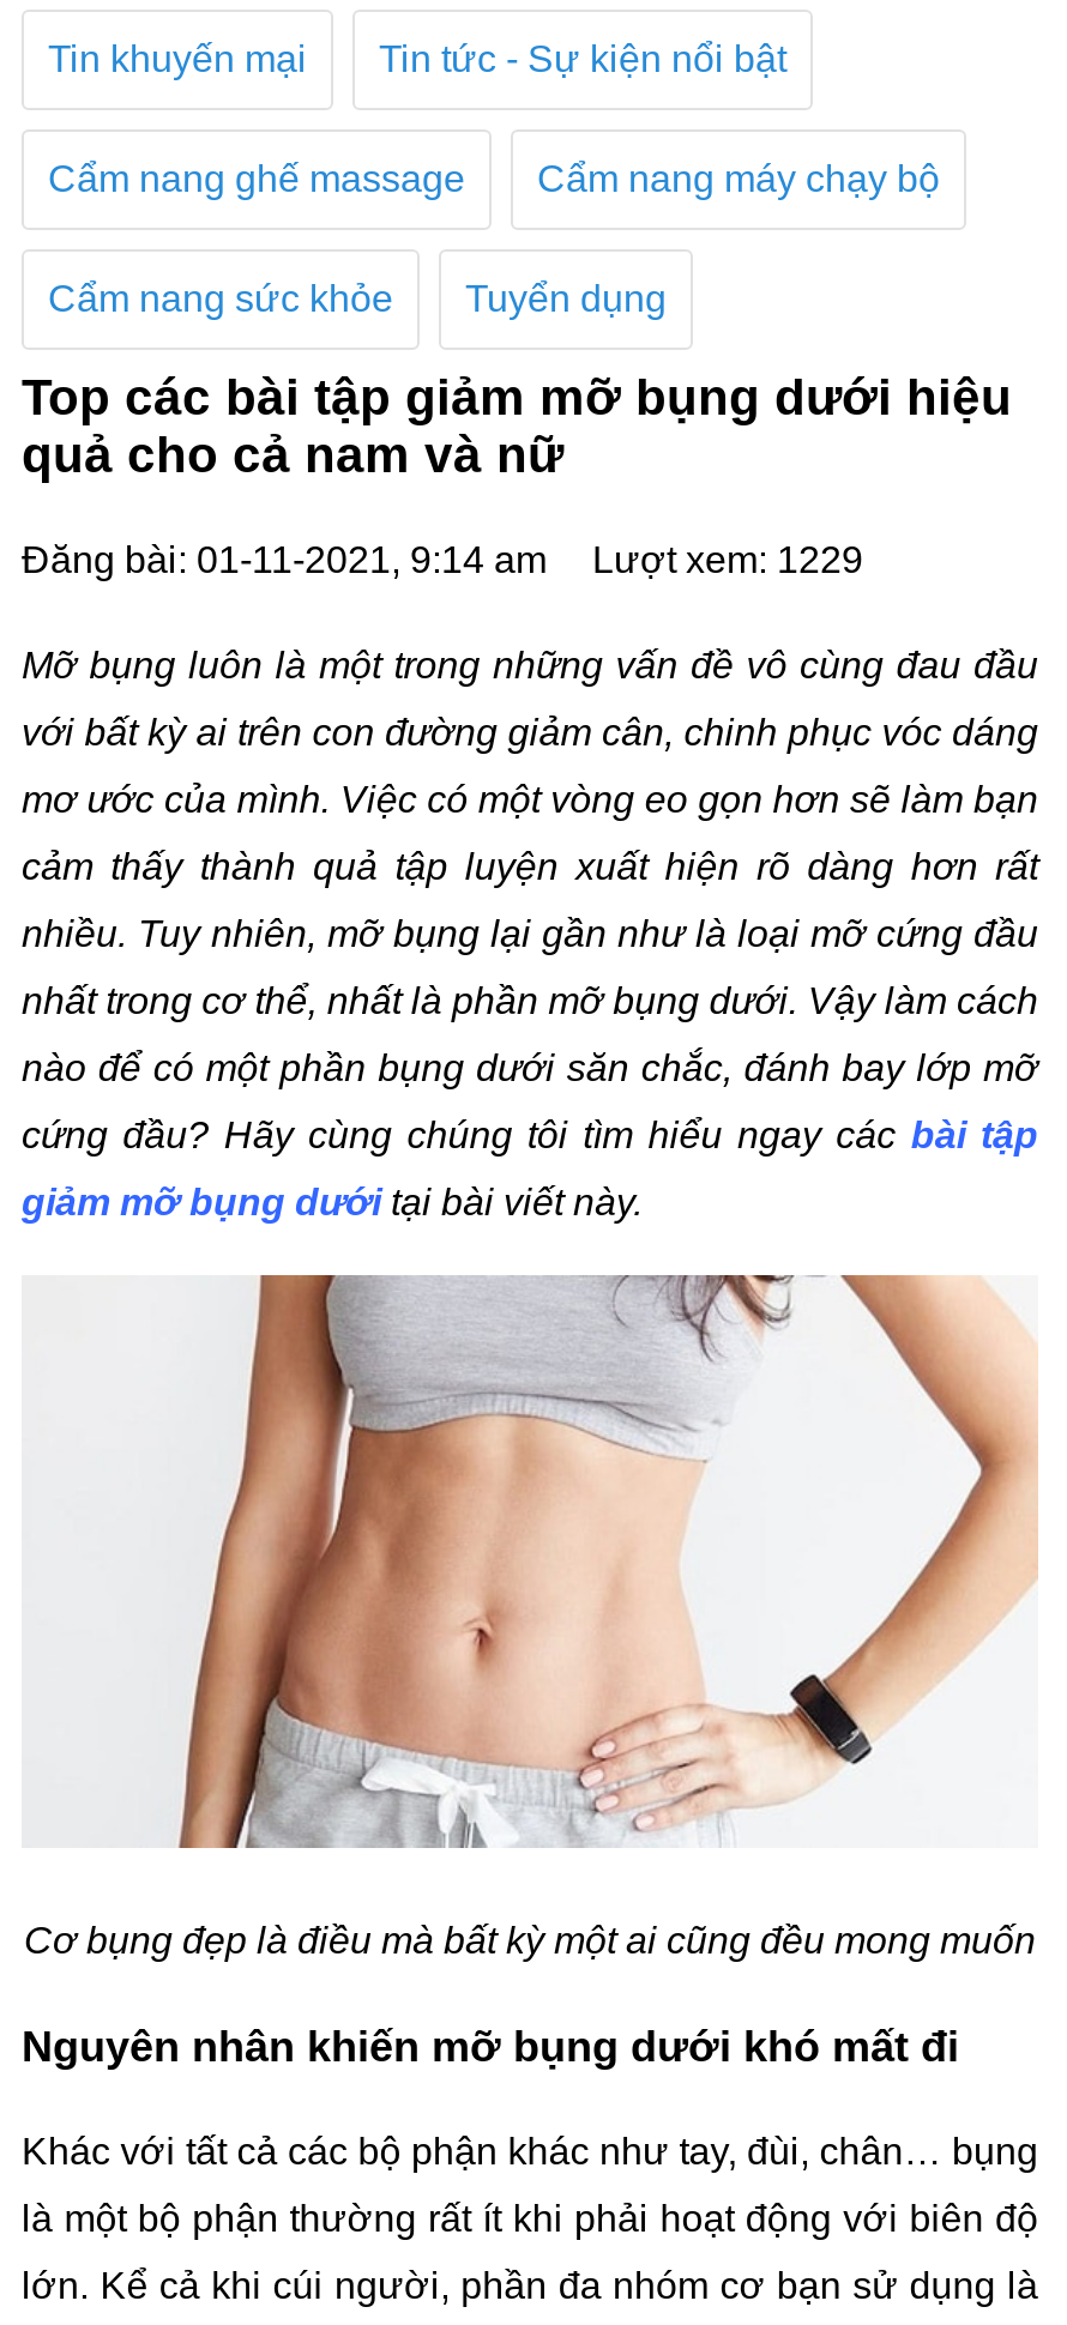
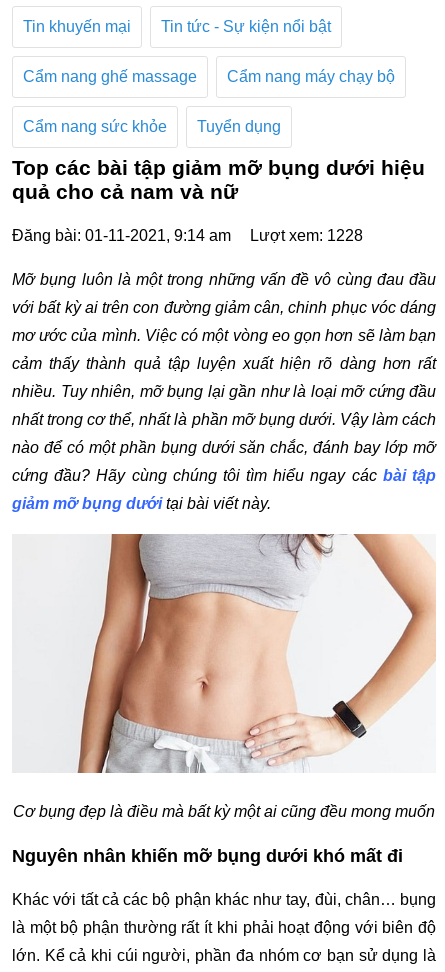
[22,539,863,579] Đăng bài: 01-11-2021, 9:14 am Lượt xem: 1229 -> [12,227,363,244] Đăng bài: 01-11-2021, 9:14 am Lượt xem: 1228

